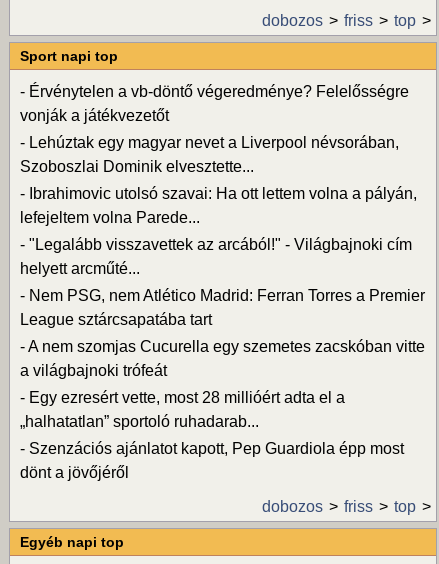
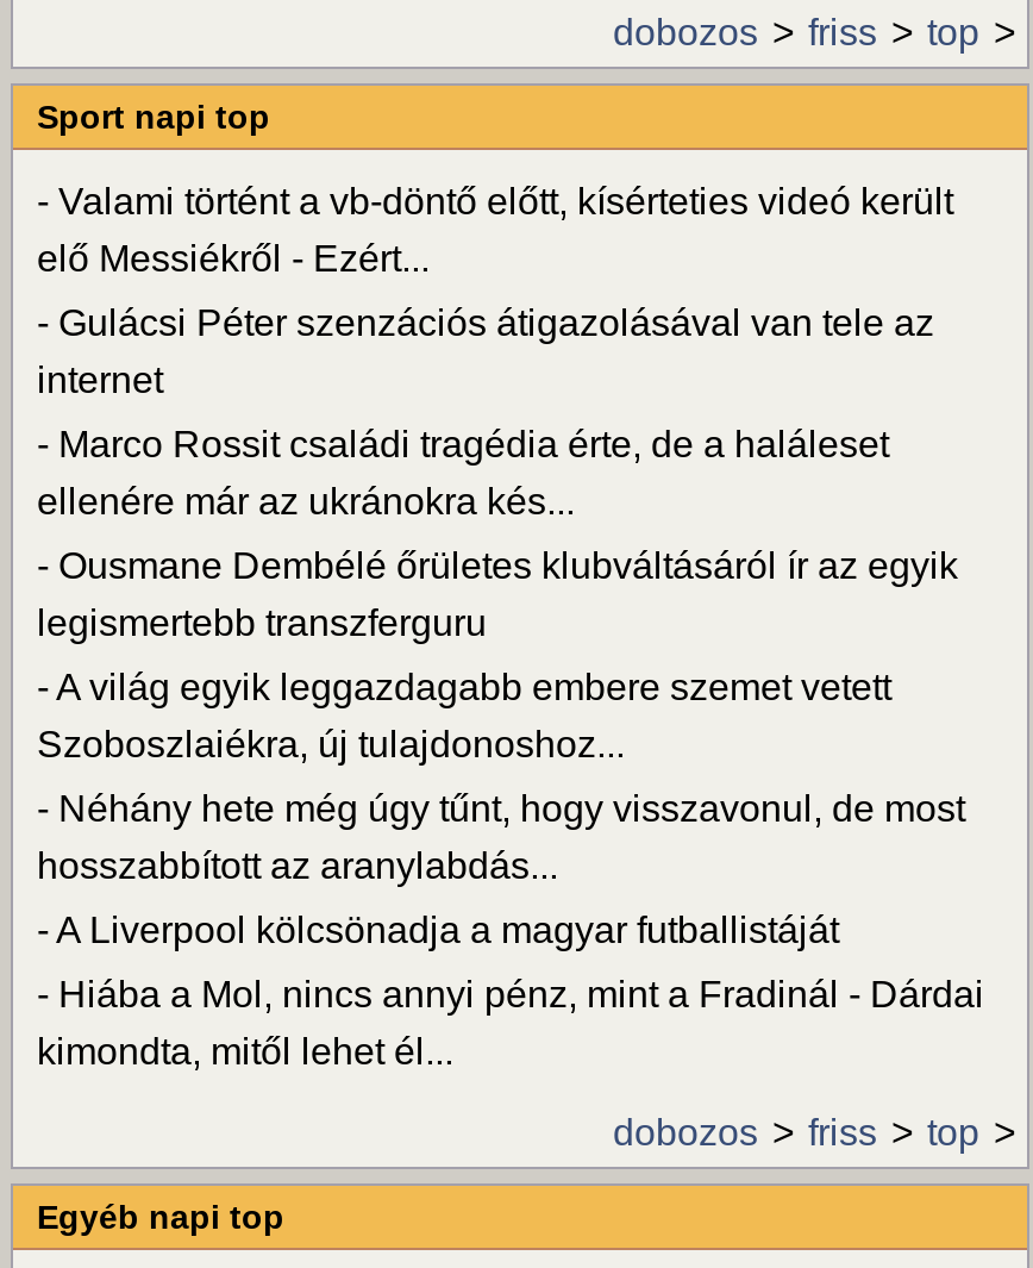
[20,83,409,124] - Érvénytelen a vb-döntő végeredménye? Felelősségre | vonják a játékvezetőt -> [37,181,953,279] - Valami történt a vb-döntő előtt, kísérteties videó került | elő Messiékről - Ezért...
[20,134,399,175] - Lehúztak egy magyar nevet a Liverpool névsorában, | Szoboszlai Dominik elvesztette... -> [37,302,934,400] - Gulácsi Péter szenzációs átigazolásával van tele az | internet
[20,185,417,226] - Ibrahimovic utolsó szavai: Ha ott lettem volna a pályán, | lefejeltem volna Parede... -> [37,424,889,521] - Marco Rossit családi tragédia érte, de a haláleset | ellenére már az ukránokra kés...
[20,236,412,277] - "Legalább visszavettek az arcából!" - Világbajnoki cím | helyett arcműté... -> [37,545,958,643] - Ousmane Dembélé őrületes klubváltásáról ír az egyik | legismertebb transzferguru
[20,287,425,328] - Nem PSG, nem Atlético Madrid: Ferran Torres a Premier | League sztárcsapatába tart -> [37,667,891,764] - A világ egyik leggazdagabb embere szemet vetett | Szoboszlaiékra, új tulajdonoshoz...
[20,338,425,379] - A nem szomjas Cucurella egy szemetes zacskóban vitte | a világbajnoki trófeát -> [37,788,965,886] - Néhány hete még úgy tűnt, hogy visszavonul, de most | hosszabbított az aranylabdás...
[20,389,345,430] - Egy ezresért vette, most 28 millióért adta el a | „halhatatlan” sportoló ruhadarab... -> [37,910,839,950] - A Liverpool kölcsönadja a magyar futballistáját
[20,440,404,481] - Szenzációs ajánlatot kapott, Pep Guardiola épp most | dönt a jövőjéről -> [37,974,984,1072] - Hiába a Mol, nincs annyi pénz, mint a Fradinál - Dárdai | kimondta, mitől lehet él...

